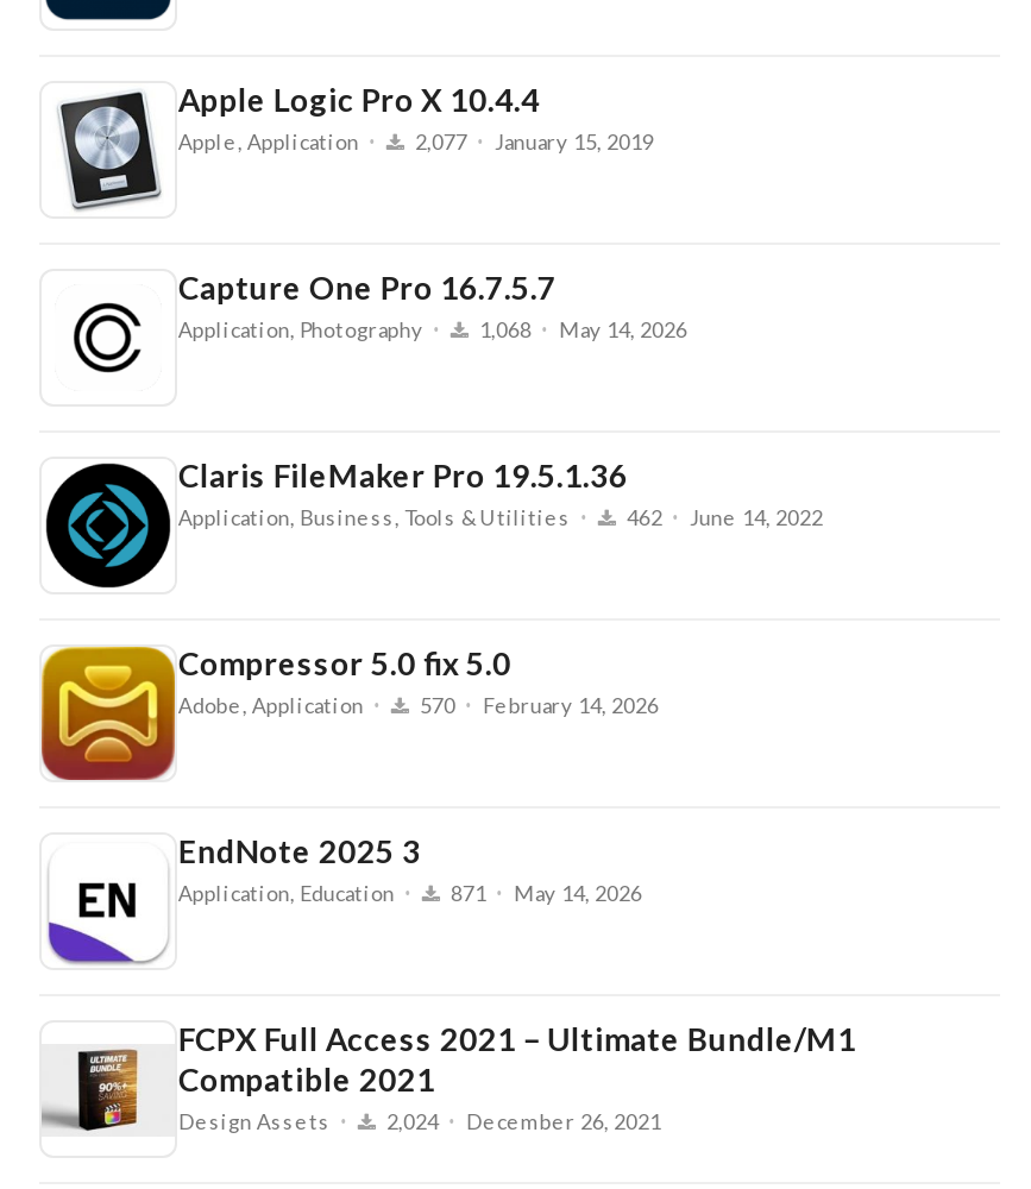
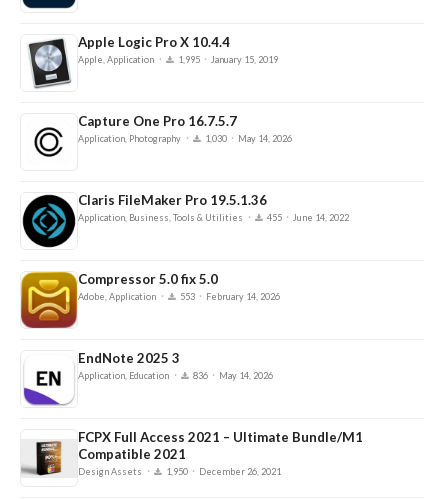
[178,125,654,156] Apple, Application · 2,077 · January 15, 2019 -> [78,52,278,65] Apple, Application · 1,995 · January 15, 2019
[178,312,687,343] Application, Photography · 1,068 · May 14, 2026 -> [78,131,292,144] Application, Photography · 1,030 · May 14, 2026
[178,500,822,531] Application, Business, Tools & Utilities · 462 · June 14, 2022 -> [78,210,349,223] Application, Business, Tools & Utilities · 455 · June 14, 2022
[178,688,658,719] Adobe, Application · 570 · February 14, 2026 -> [78,289,280,302] Adobe, Application · 553 · February 14, 2026
[178,876,642,907] Application, Education · 871 · May 14, 2026 -> [78,368,273,381] Application, Education · 836 · May 14, 2026
[178,1104,661,1135] Design Assets · 2,024 · December 26, 2021 -> [78,464,281,477] Design Assets · 1,950 · December 26, 2021

